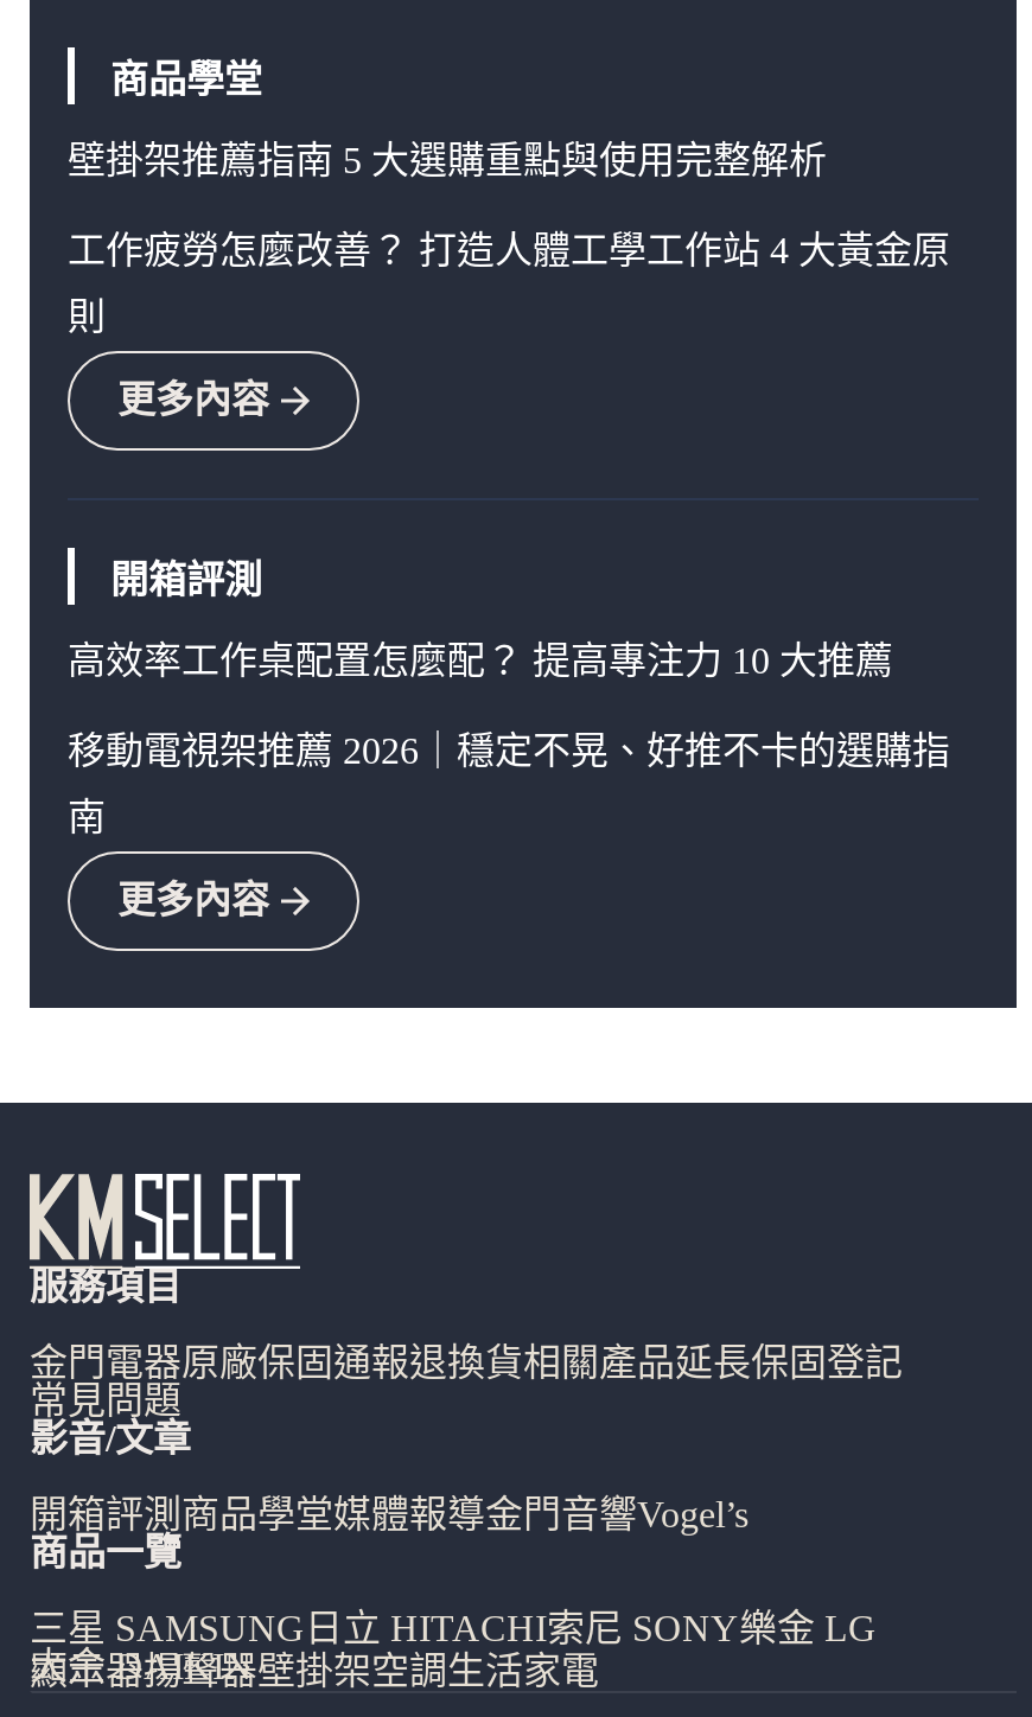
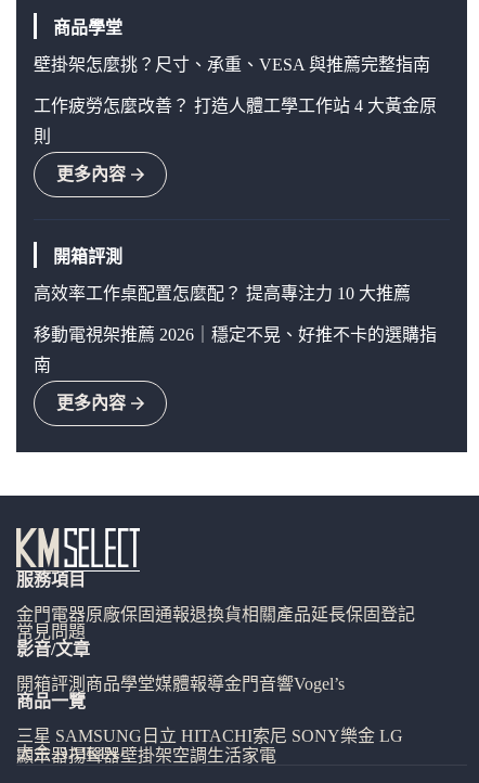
[68,140,836,181] 壁掛架推薦指南 5 大選購重點與使用完整解析 -> [34,56,435,74] 壁掛架怎麼挑？尺寸、承重、VESA 與推薦完整指南

